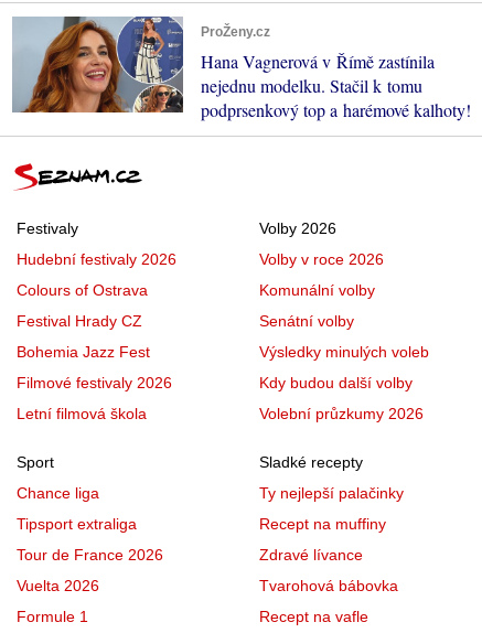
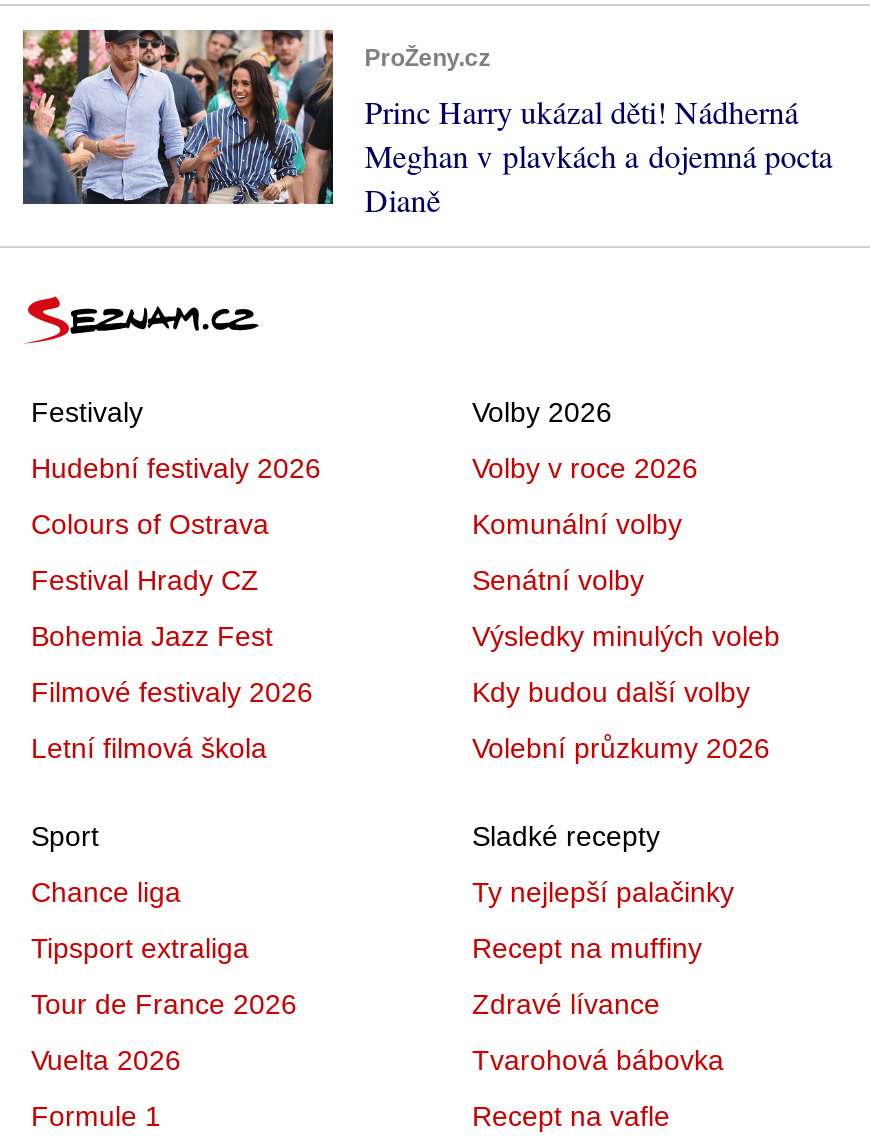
[12,15,471,122] [image] | Hana Vagnerová v Římě zastínila | nejednu modelku. Stačil k tomu | podprsenkový top a harémové kalhoty! -> [21,27,832,220] [image] | Princ Harry ukázal děti! Nádherná | Meghan v plavkách a dojemná pocta | Dianě

